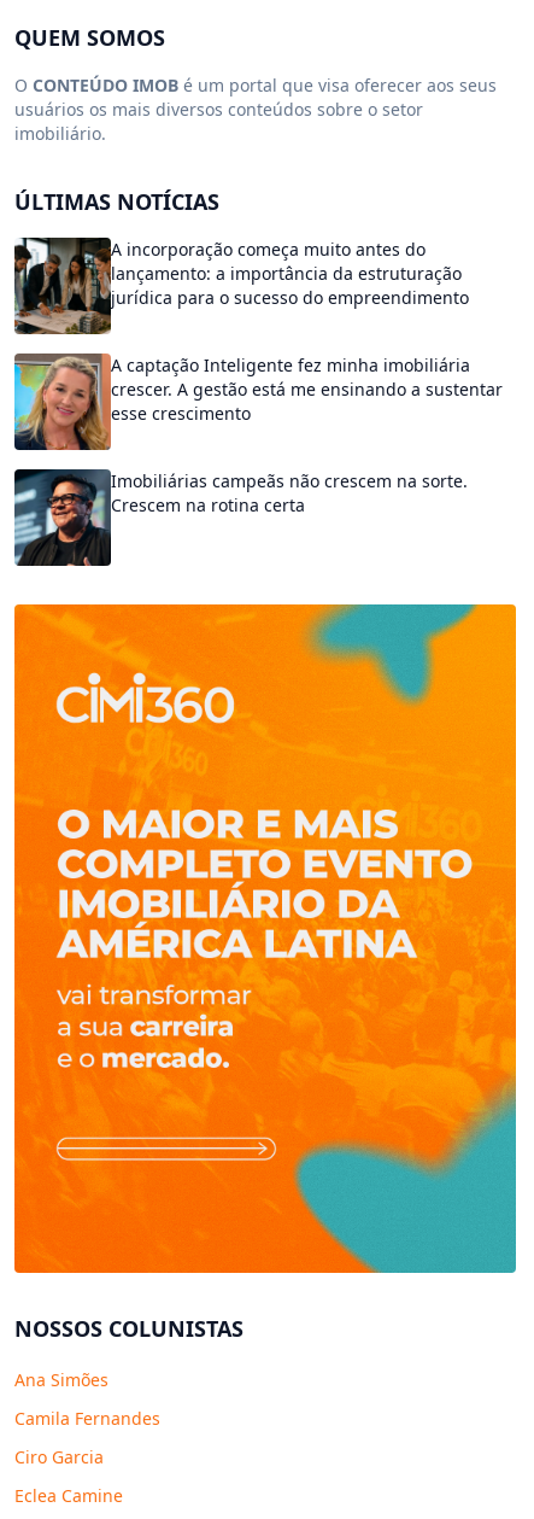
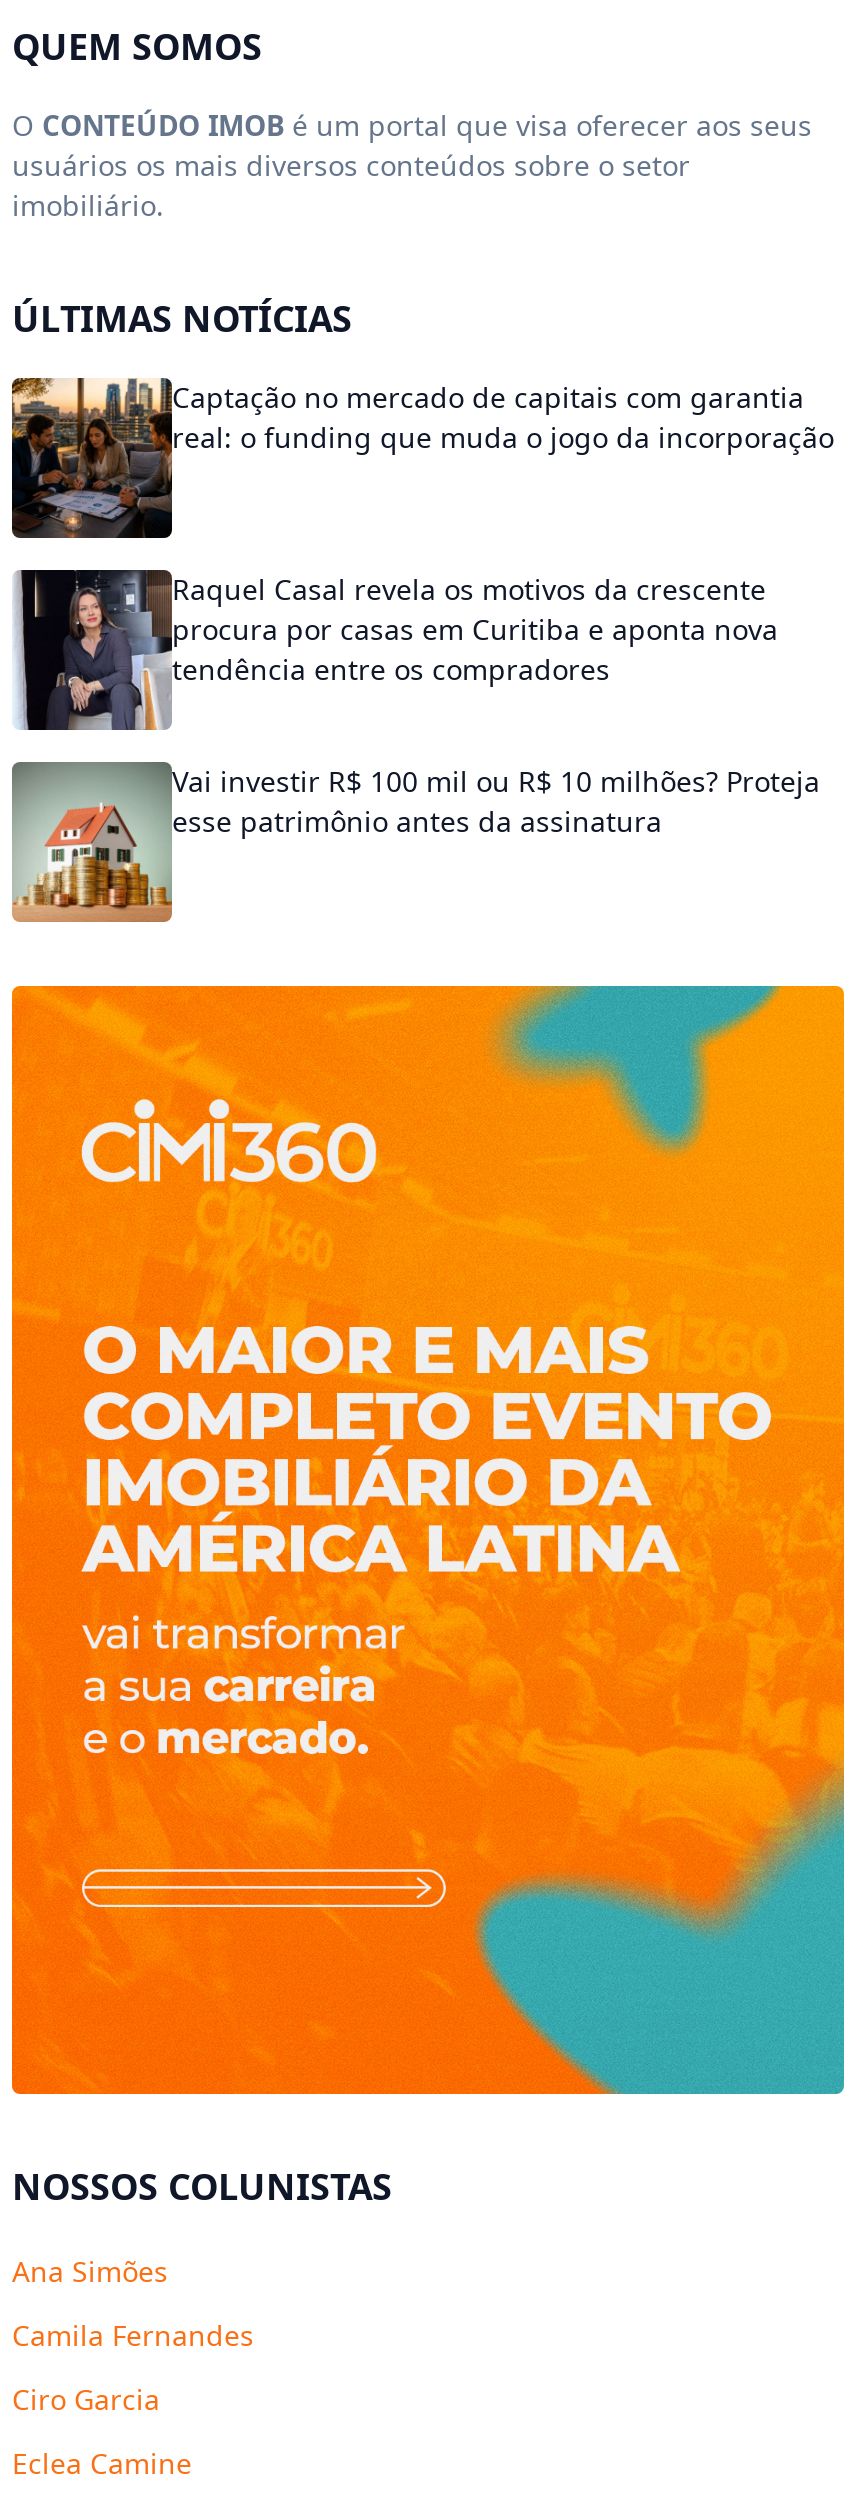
[13,236,469,335] [image] | A incorporação começa muito antes do | lançamento: a importância da estruturação | jurídica para o sucesso do empreendimento -> [10,376,834,540] [image] | Captação no mercado de capitais com garantia | real: o funding que muda o jogo da incorporação
[13,352,503,451] [image] | A captação Inteligente fez minha imobiliária | crescer. A gestão está me ensinando a sustentar | esse crescimento -> [12,568,778,730] [image] | Raquel Casal revela os motivos da crescente | procura por casas em Curitiba e aponta nova | tendência entre os compradores
[13,468,468,567] [image] | Imobiliárias campeãs não crescem na sorte. | Crescem na rotina certa -> [12,761,820,924] [image] | Vai investir R$ 100 mil ou R$ 10 milhões? Proteja | esse patrimônio antes da assinatura

